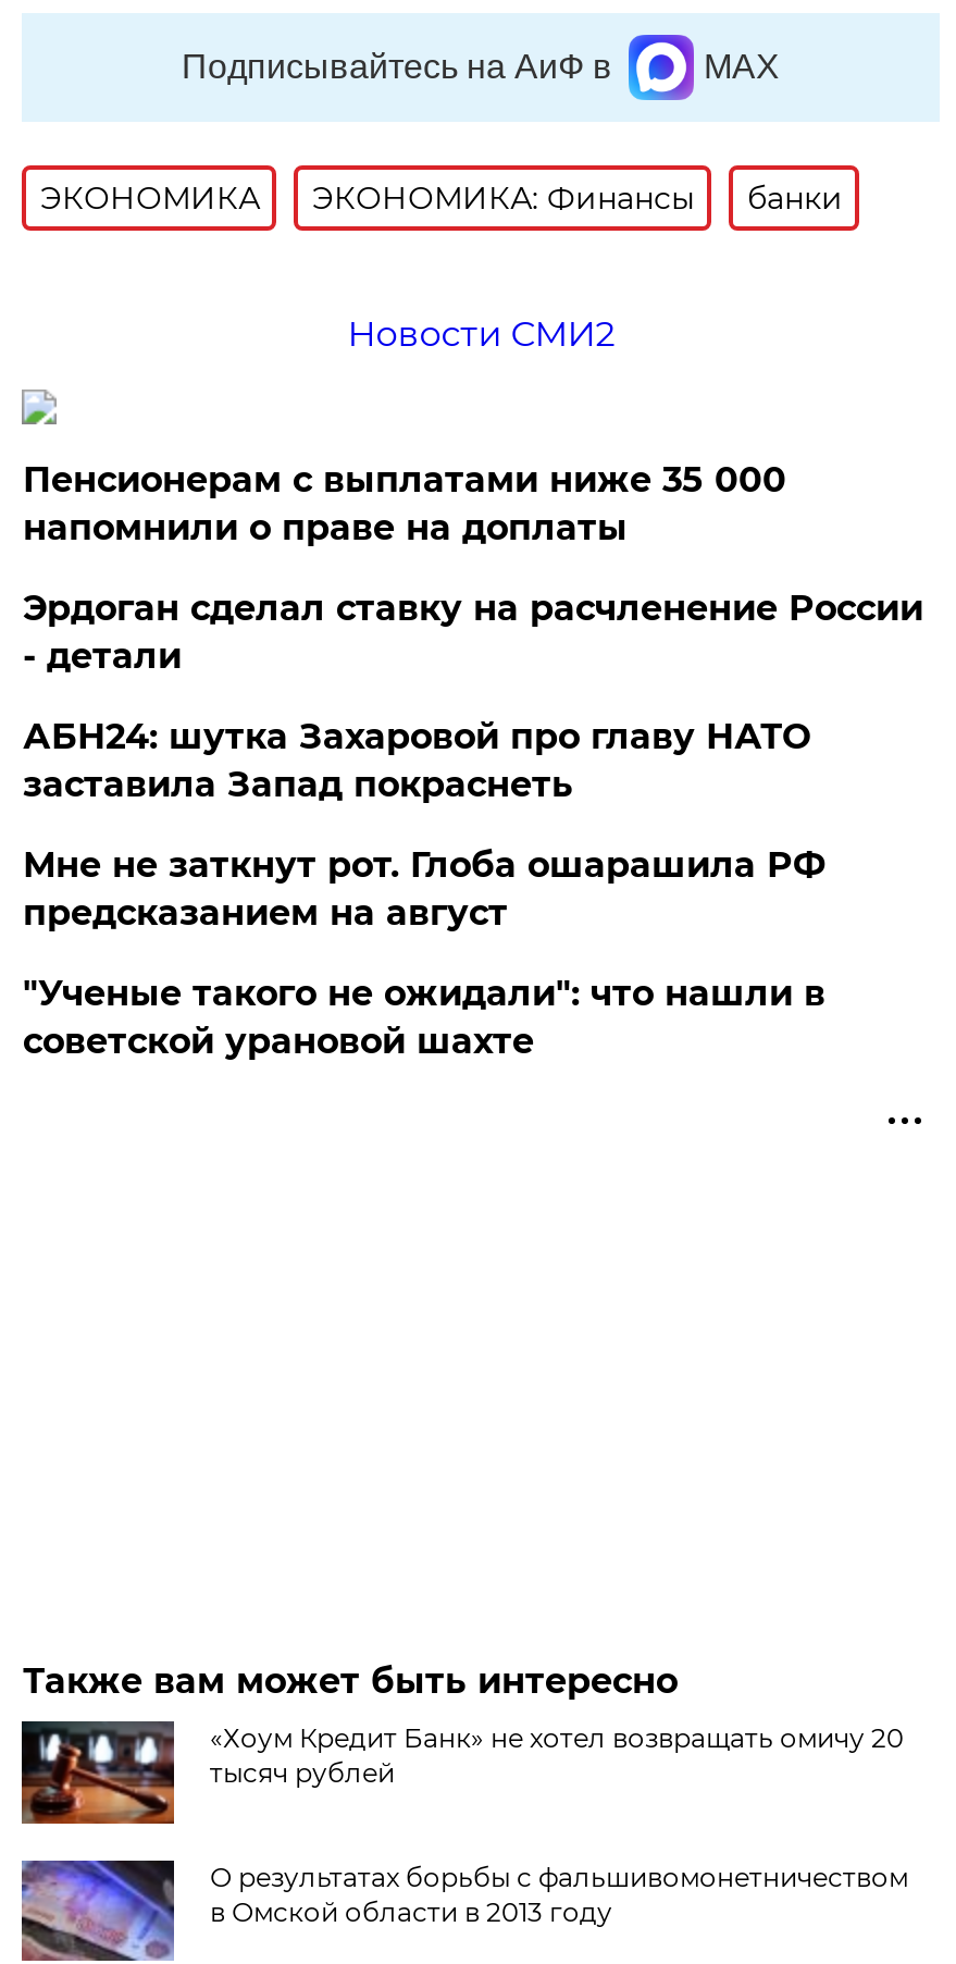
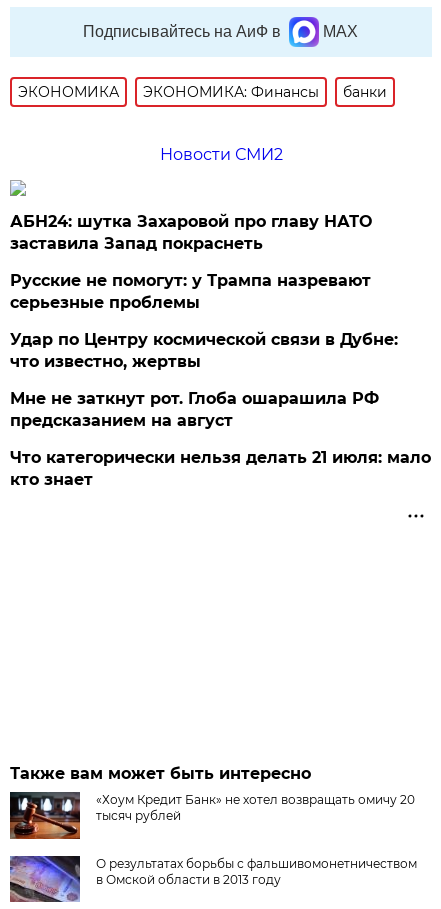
[23,459,923,677] Пенсионерам с выплатами ниже 35 000 | напомнили о праве на доплаты | Эрдоган сделал ставку на расчленение России | - детали -> none
moved [23,716,810,805] -> [10,212,372,253]: АБН24: шутка Захаровой про главу НАТО | заставила Запад покраснеть
none -> [10,271,398,371] Русские не помогут: у Трампа назревают | серьезные проблемы | Удар по Центру космической связи в Дубне: | что известно, жертвы
[23,973,825,1062] "Ученые такого не ожидали": что нашли в | советской урановой шахте -> [10,448,431,489] Что категорически нельзя делать 21 июля: мало | кто знает

